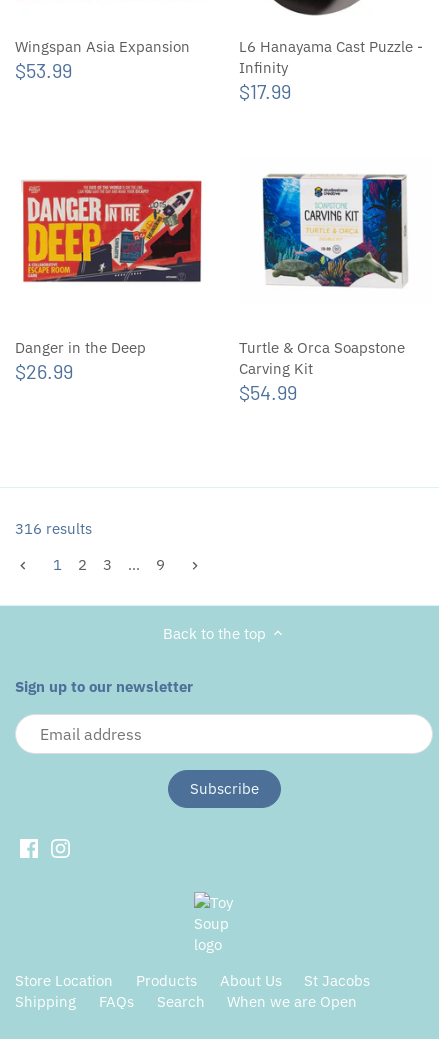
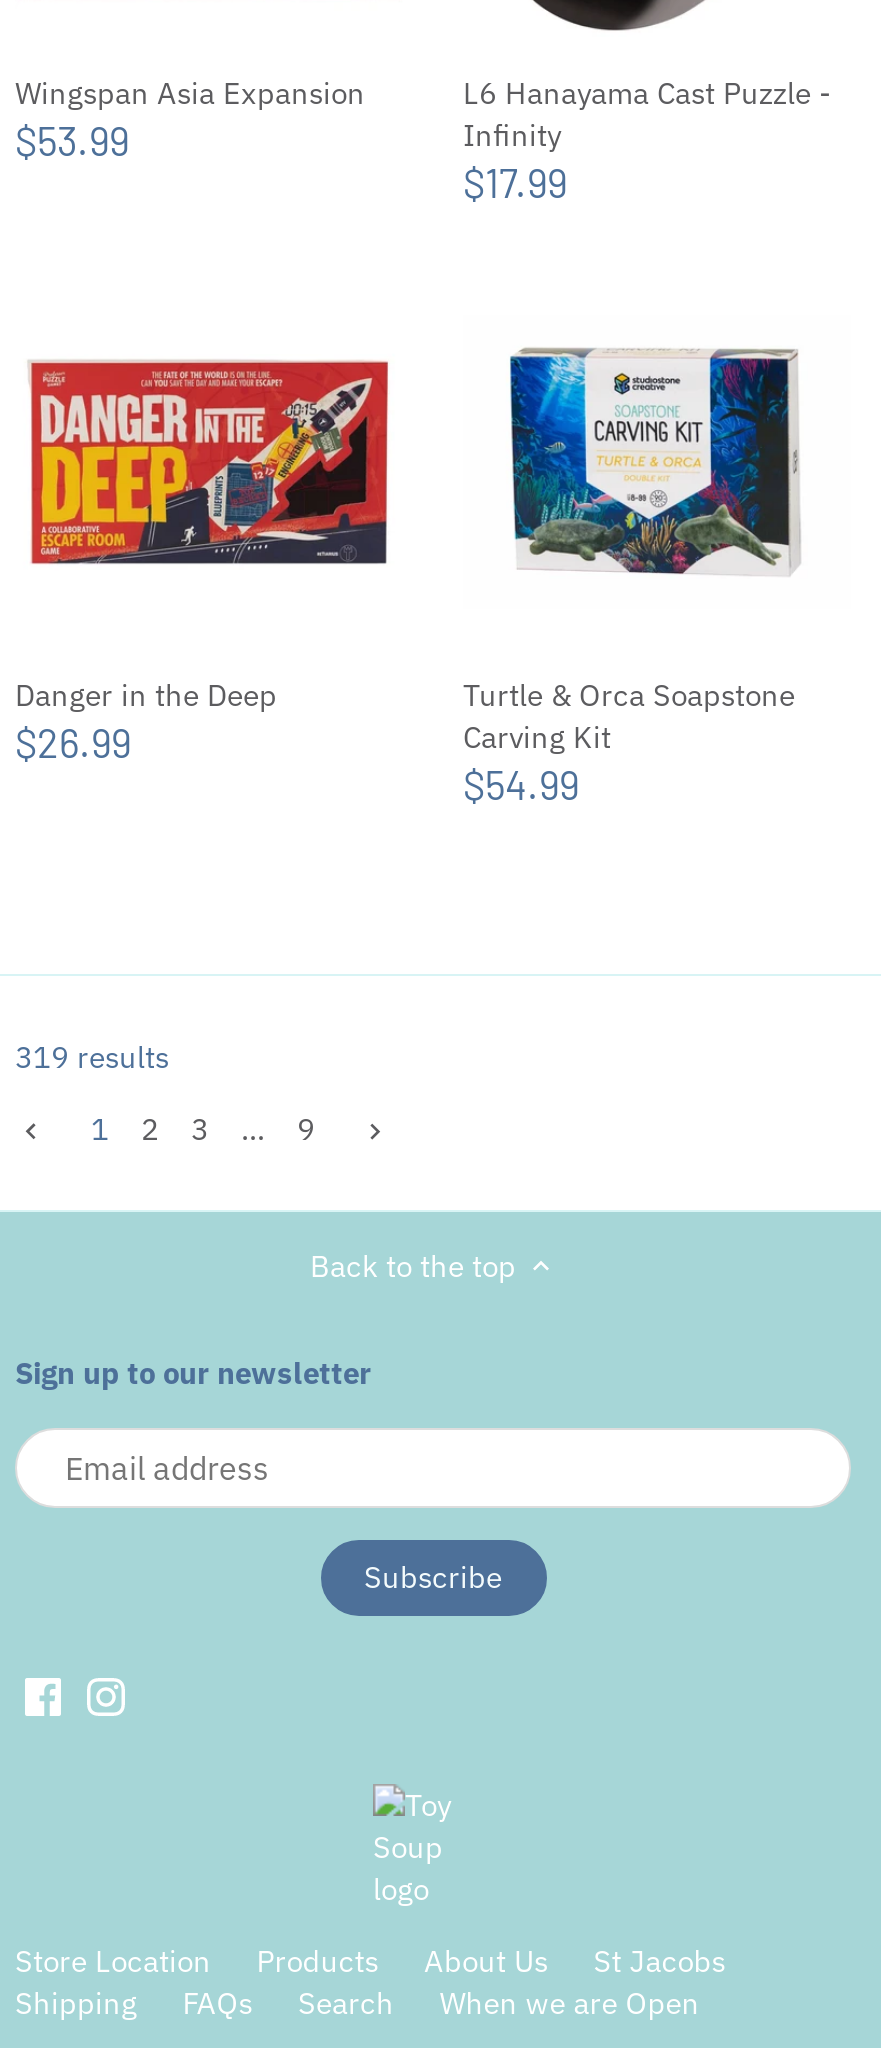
[15,519,92,538] 316 results -> [15,1038,169,1076] 319 results

